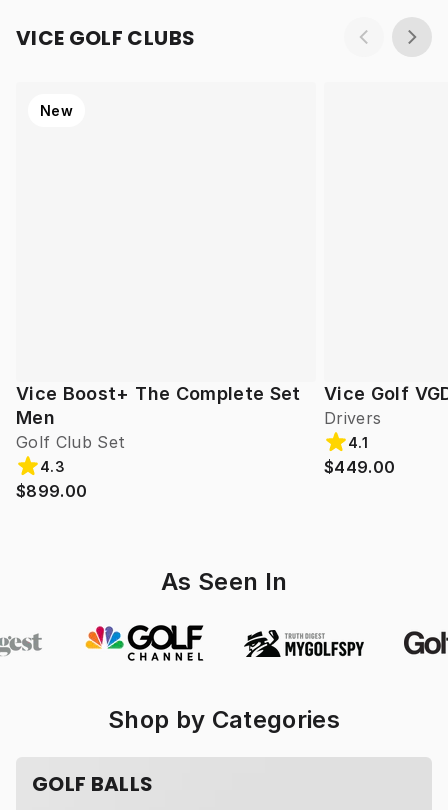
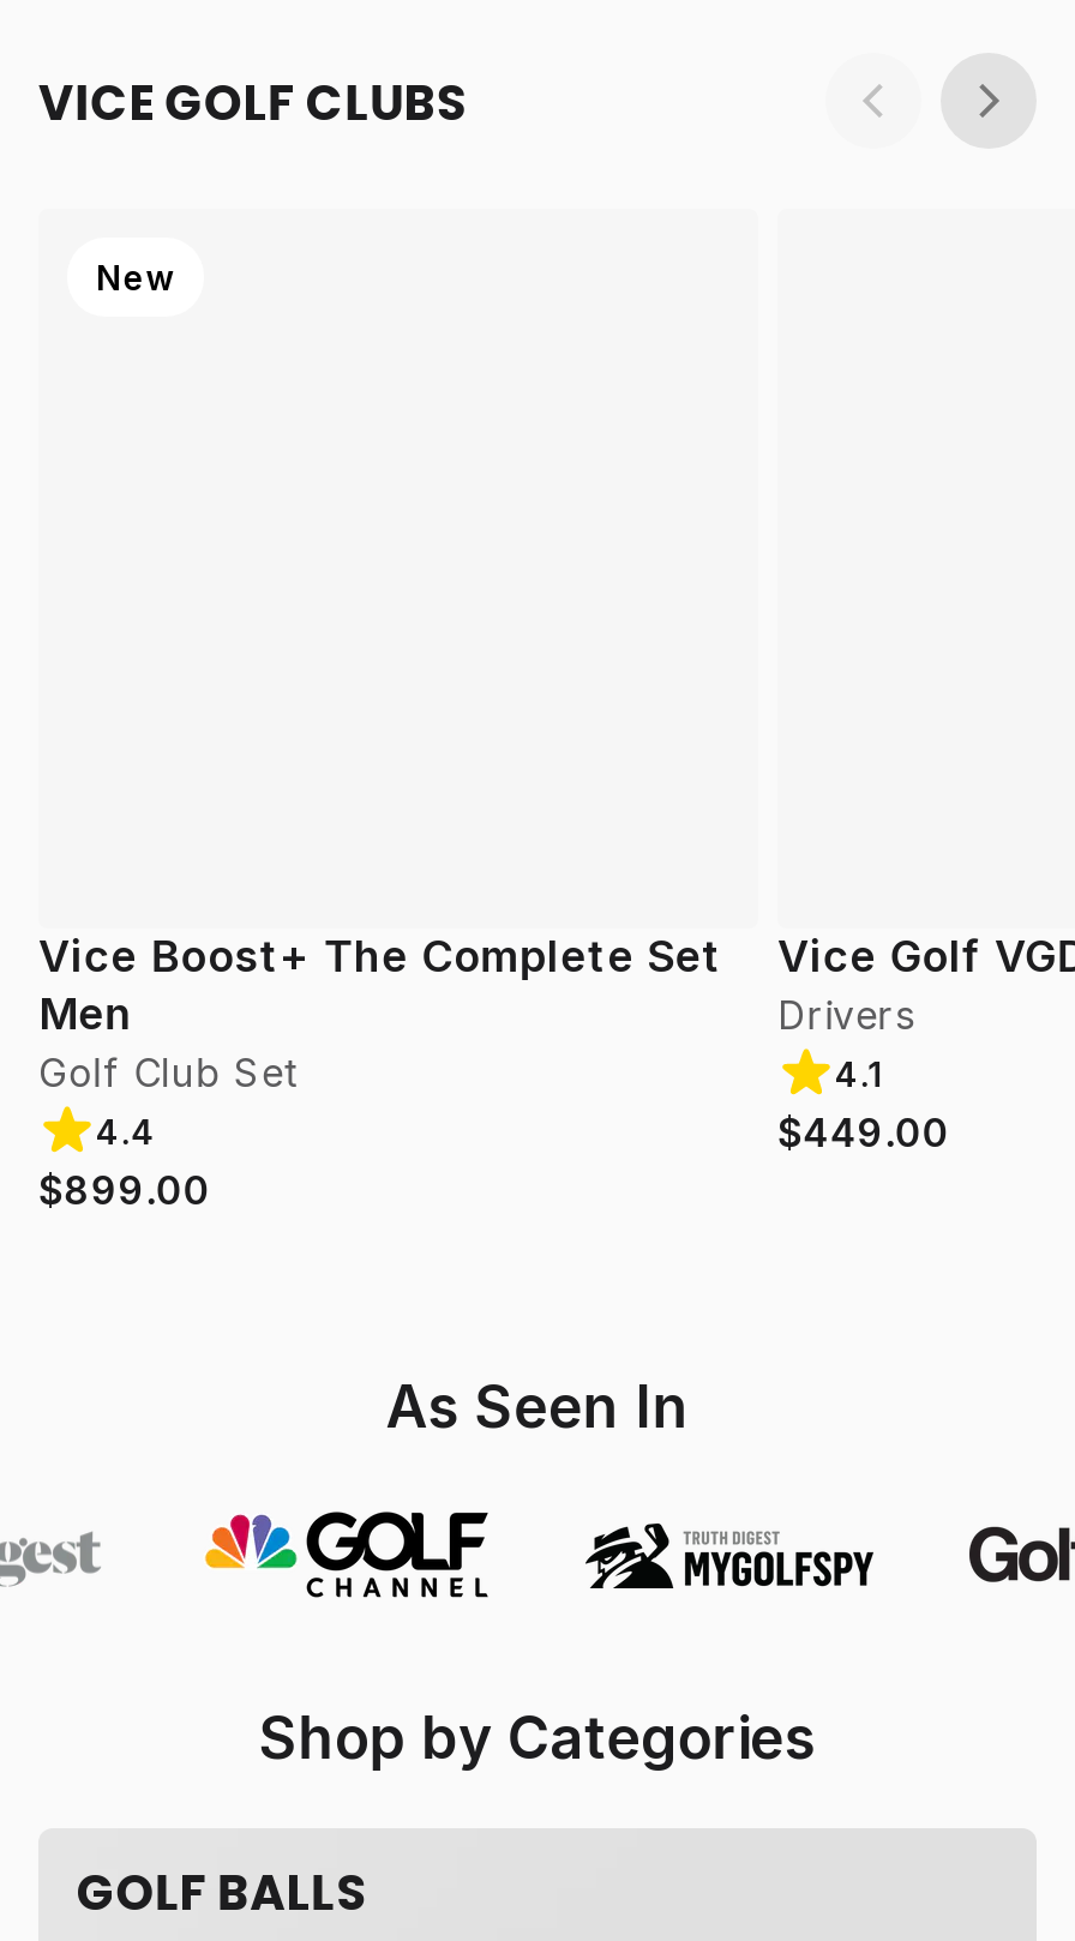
[40,458,65,475] 4.3 -> [96,1111,156,1151] 4.4

